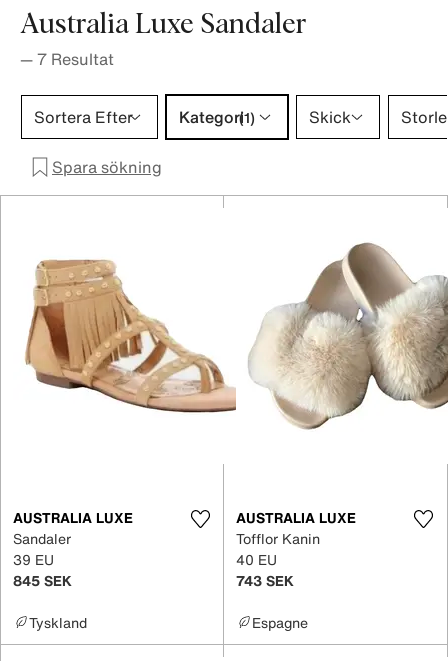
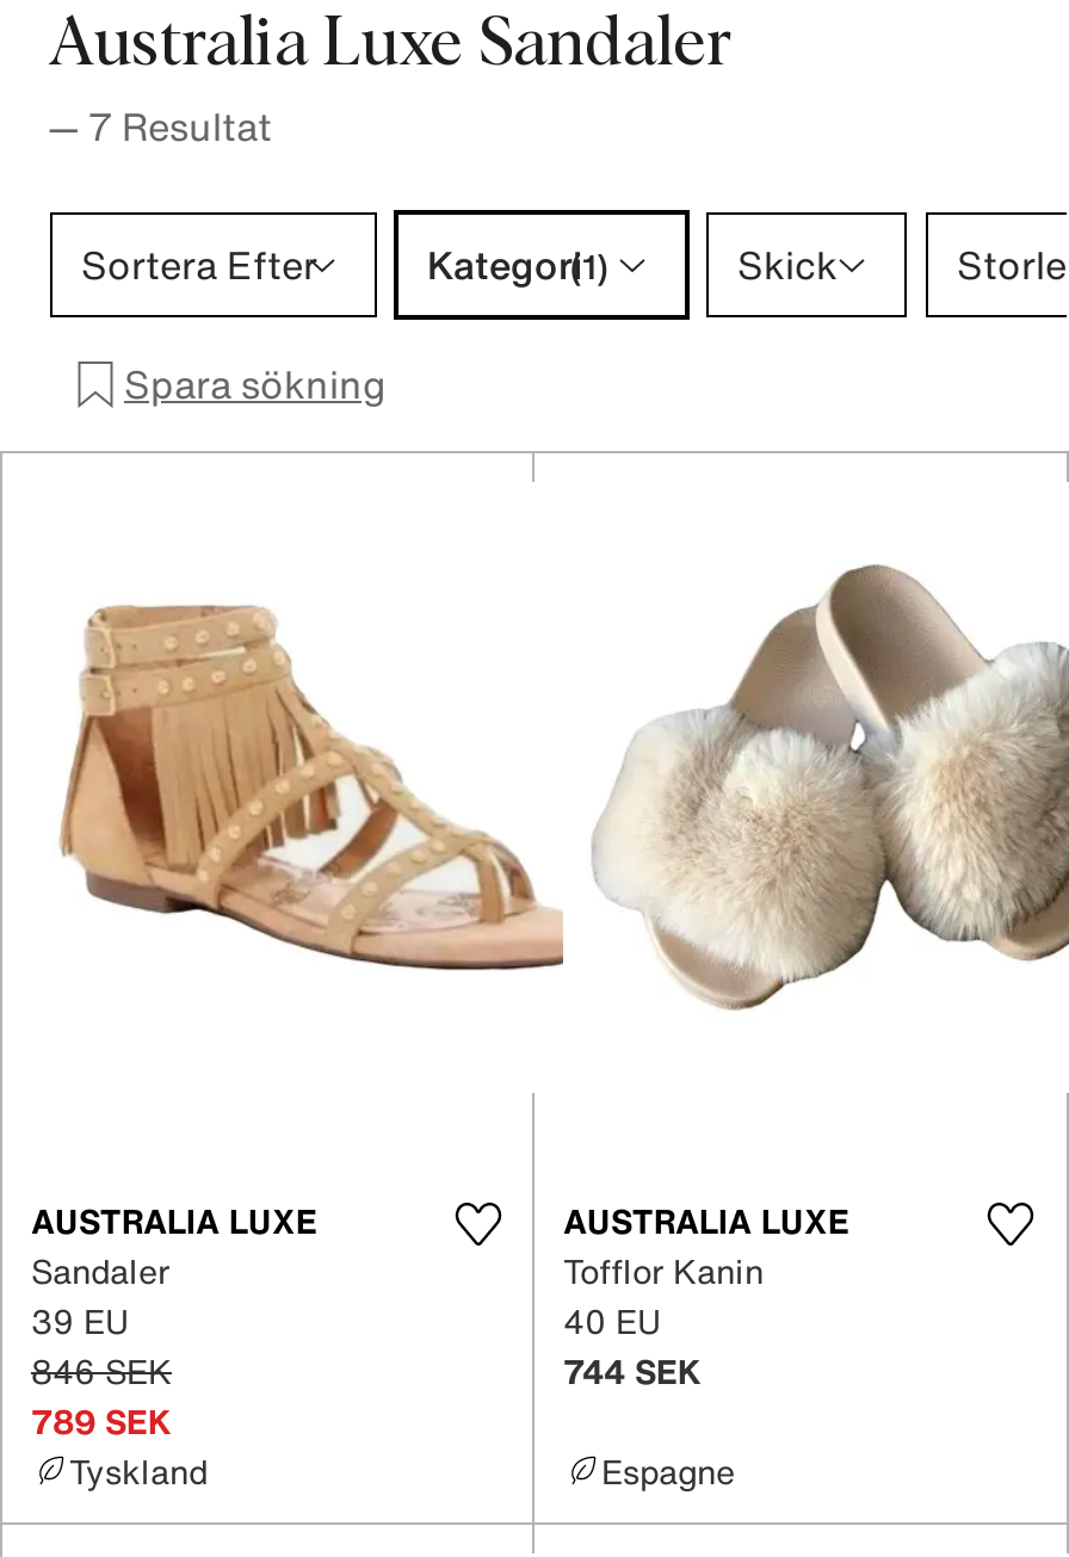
[13,569,72,590] 845 SEK -> [31,1345,172,1445] 846 SEK | 789 SEK
[236,569,294,590] 743 SEK -> [563,1345,702,1395] 744 SEK

